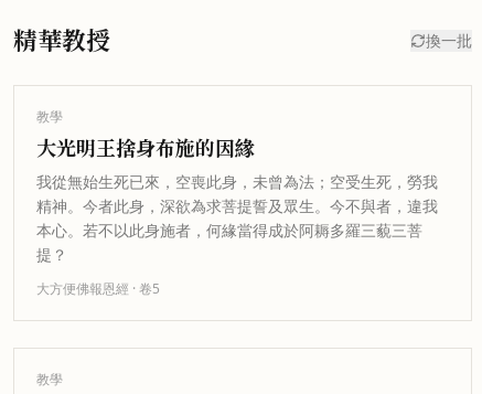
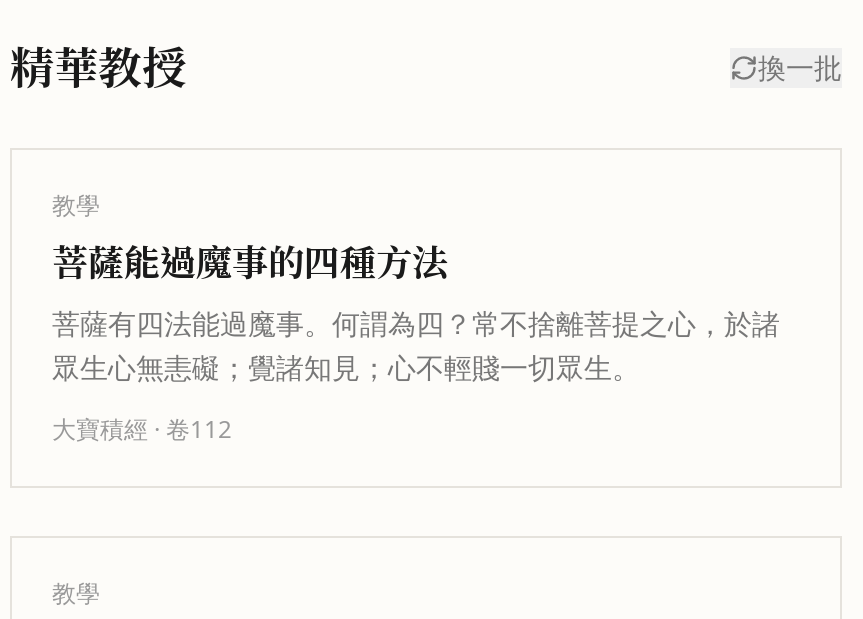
[36,134,438,265] 大光明王捨身布施的因緣 | 我從無始生死已來，空喪此身，未曾為法；空受生死，勞我 | 精神。今者此身，深欲為求菩提誓及眾生。今不與者，違我 | 本心。若不以此身施者，何緣當得成於阿耨多羅三藐三菩 | 提？ -> [52,236,780,386] 菩薩能過魔事的四種方法 | 菩薩有四法能過魔事。何謂為四？常不捨離菩提之心，於諸 | 眾生心無恚礙；覺諸知見；心不輕賤一切眾生。
[36,279,160,298] 大方便佛報恩經· 卷5 -> [52,412,232,446] 大寶積經· 卷112

